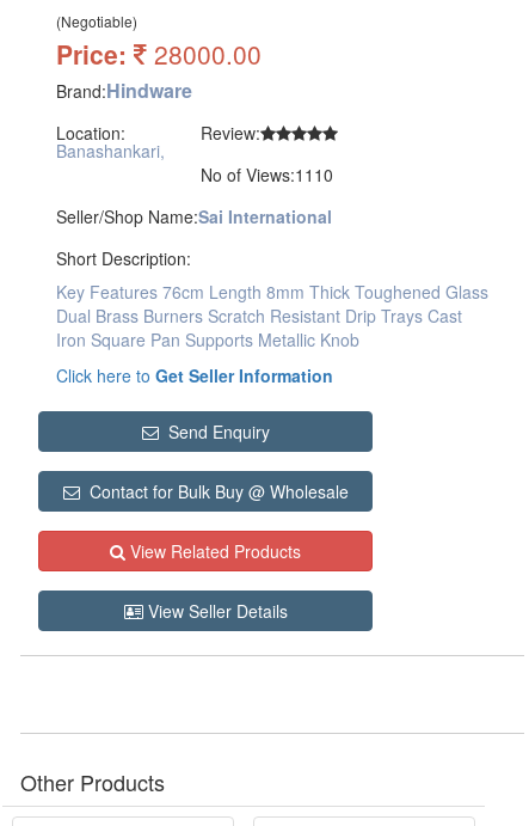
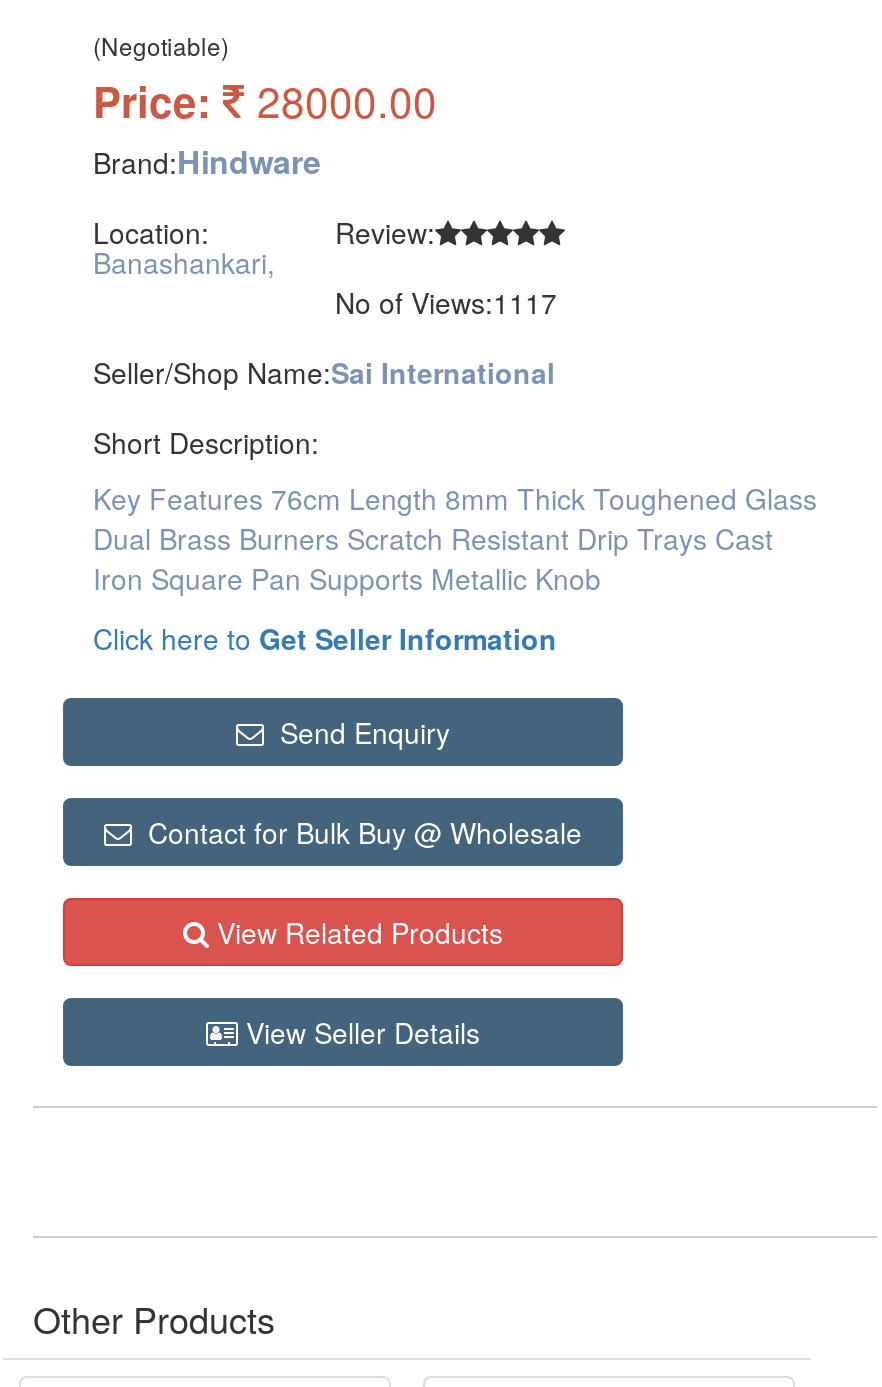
[201,163,333,186] No of Views:1110 -> [335,282,557,322] No of Views:1117

